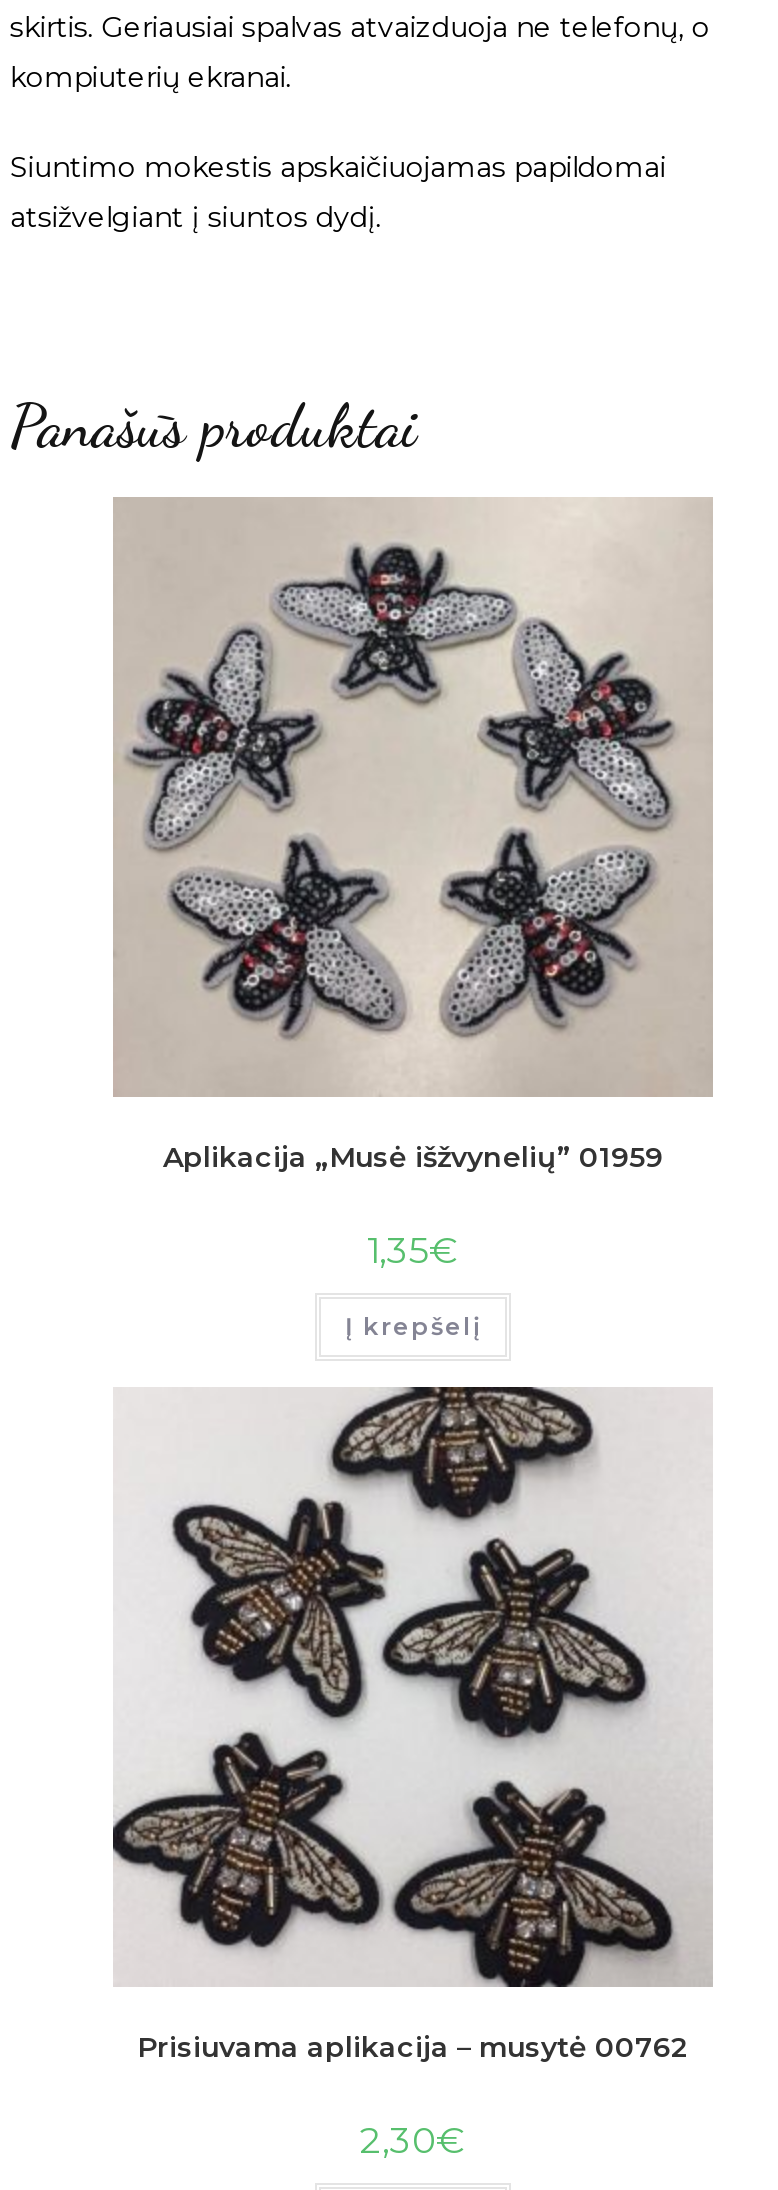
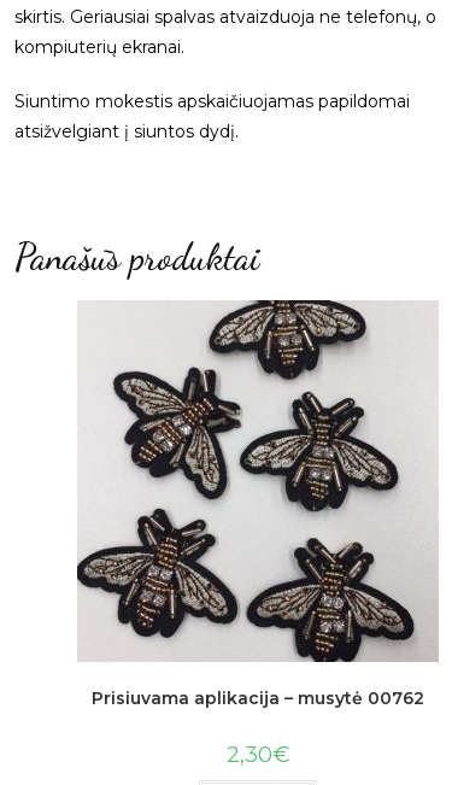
[113,497,711,1341] [image] | Aplikacija „Musė išžvynelių” 01959 | 1,35€ | Į krepšelį -> none

